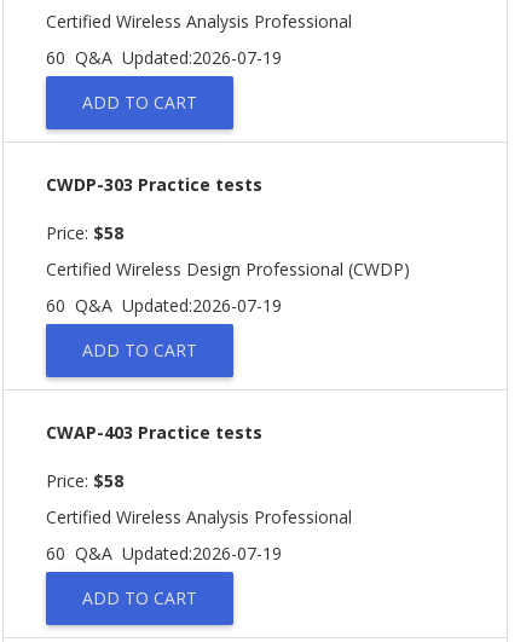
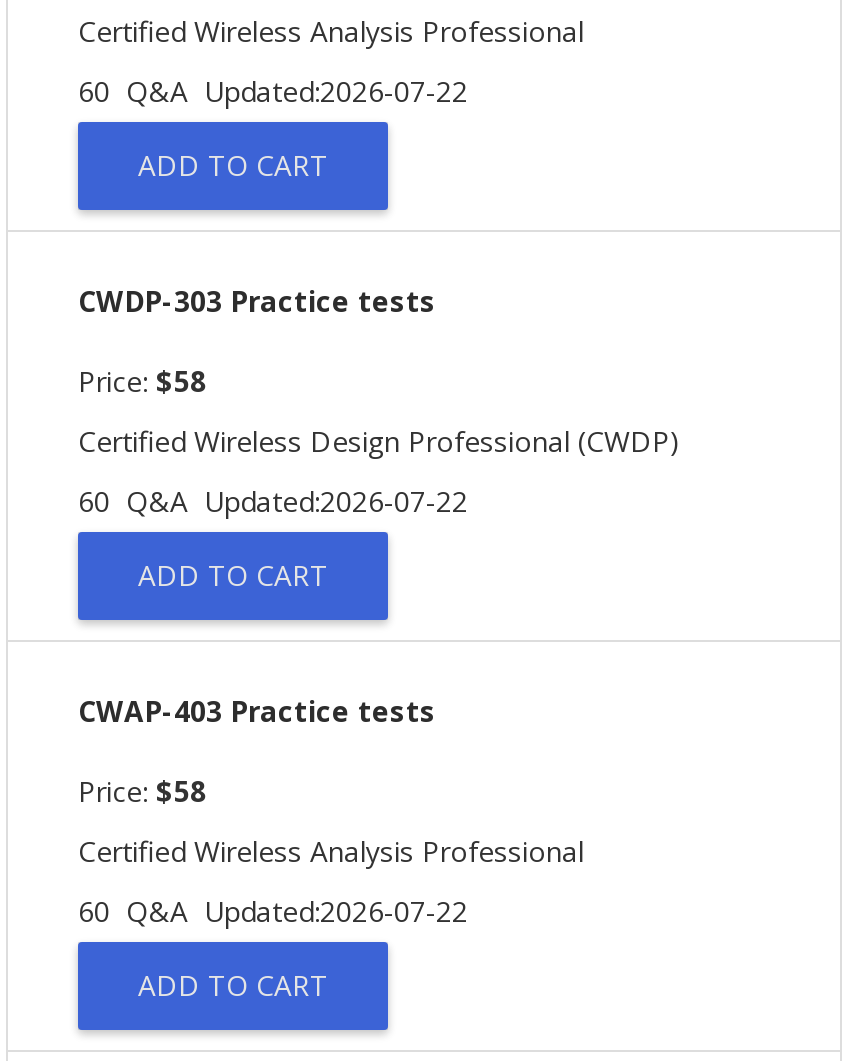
[46,46,282,69] 60 Q&A Updated:2026-07-19 -> [78,72,468,110] 60 Q&A Updated:2026-07-22
[46,294,282,317] 60 Q&A Updated:2026-07-19 -> [78,482,468,520] 60 Q&A Updated:2026-07-22
[46,542,282,565] 60 Q&A Updated:2026-07-19 -> [78,892,468,930] 60 Q&A Updated:2026-07-22

